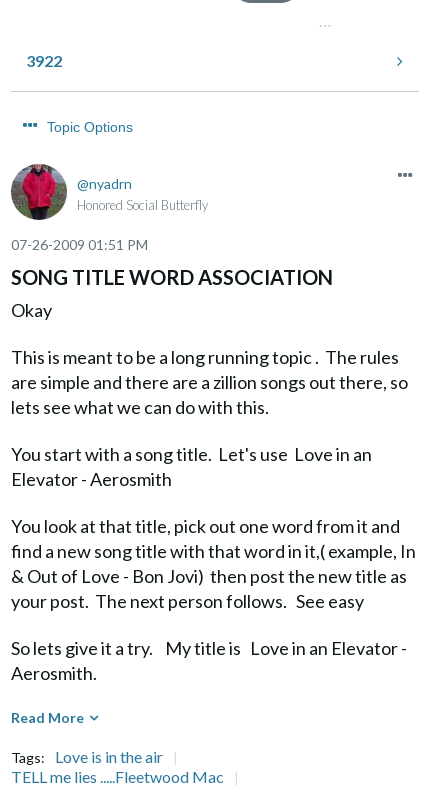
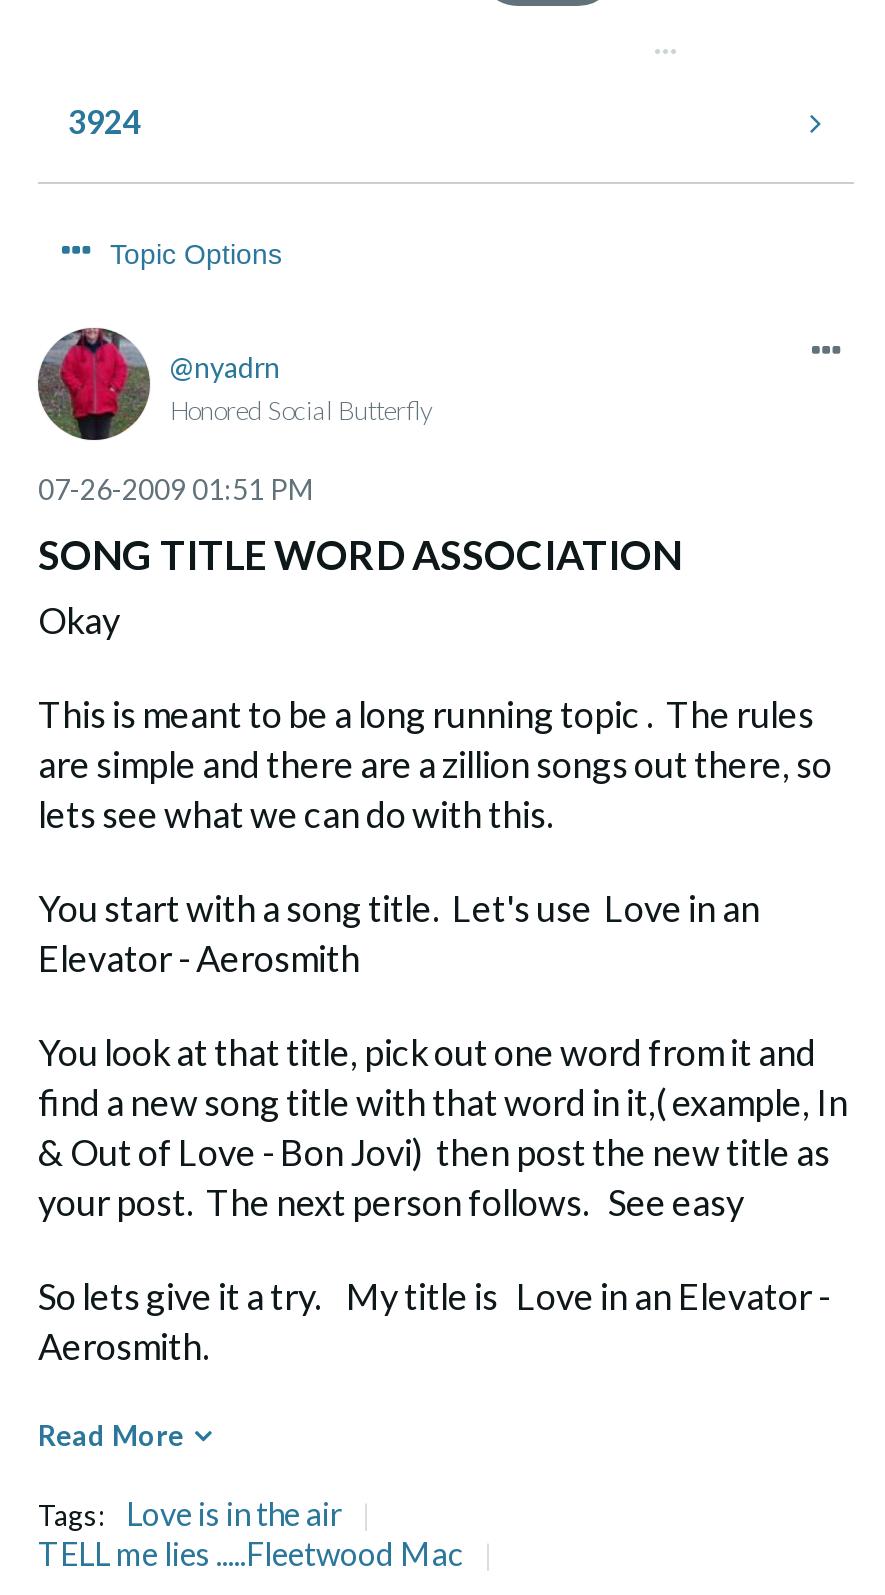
[26,51,62,70] 3922 -> [68,101,140,139] 3924

